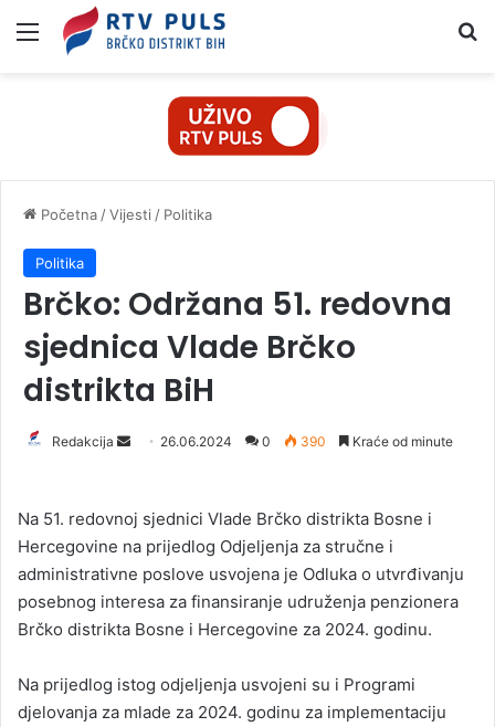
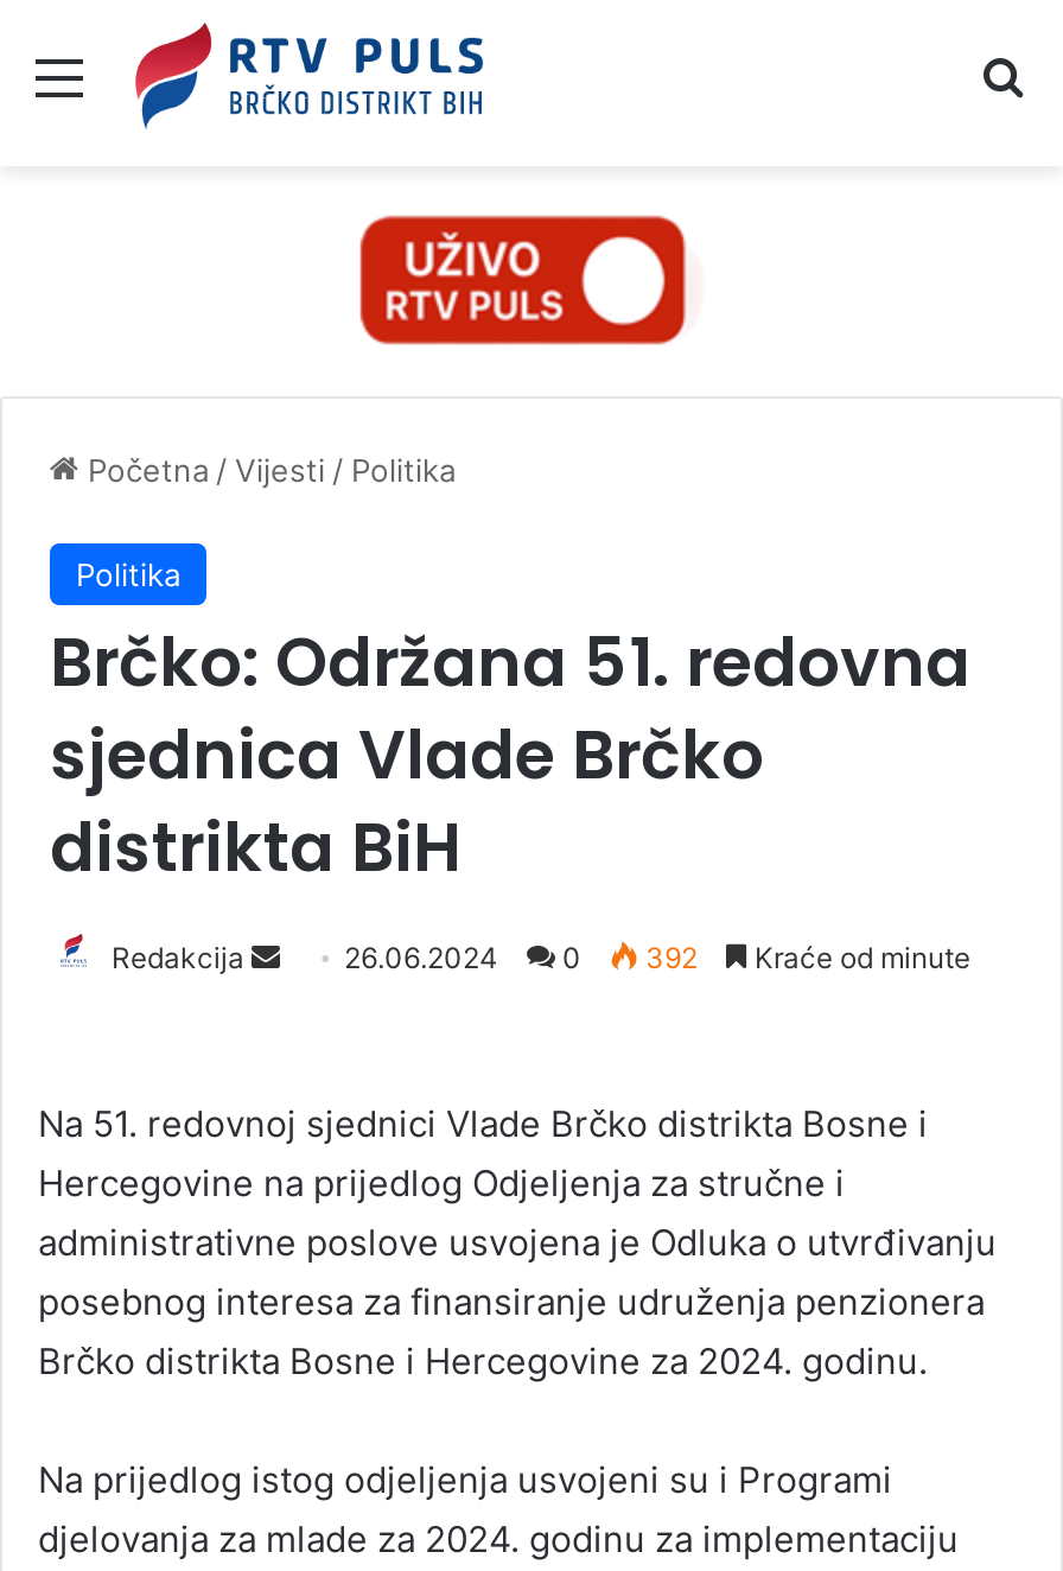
[297,433,326,449] 390 -> [638,939,698,974] 392

